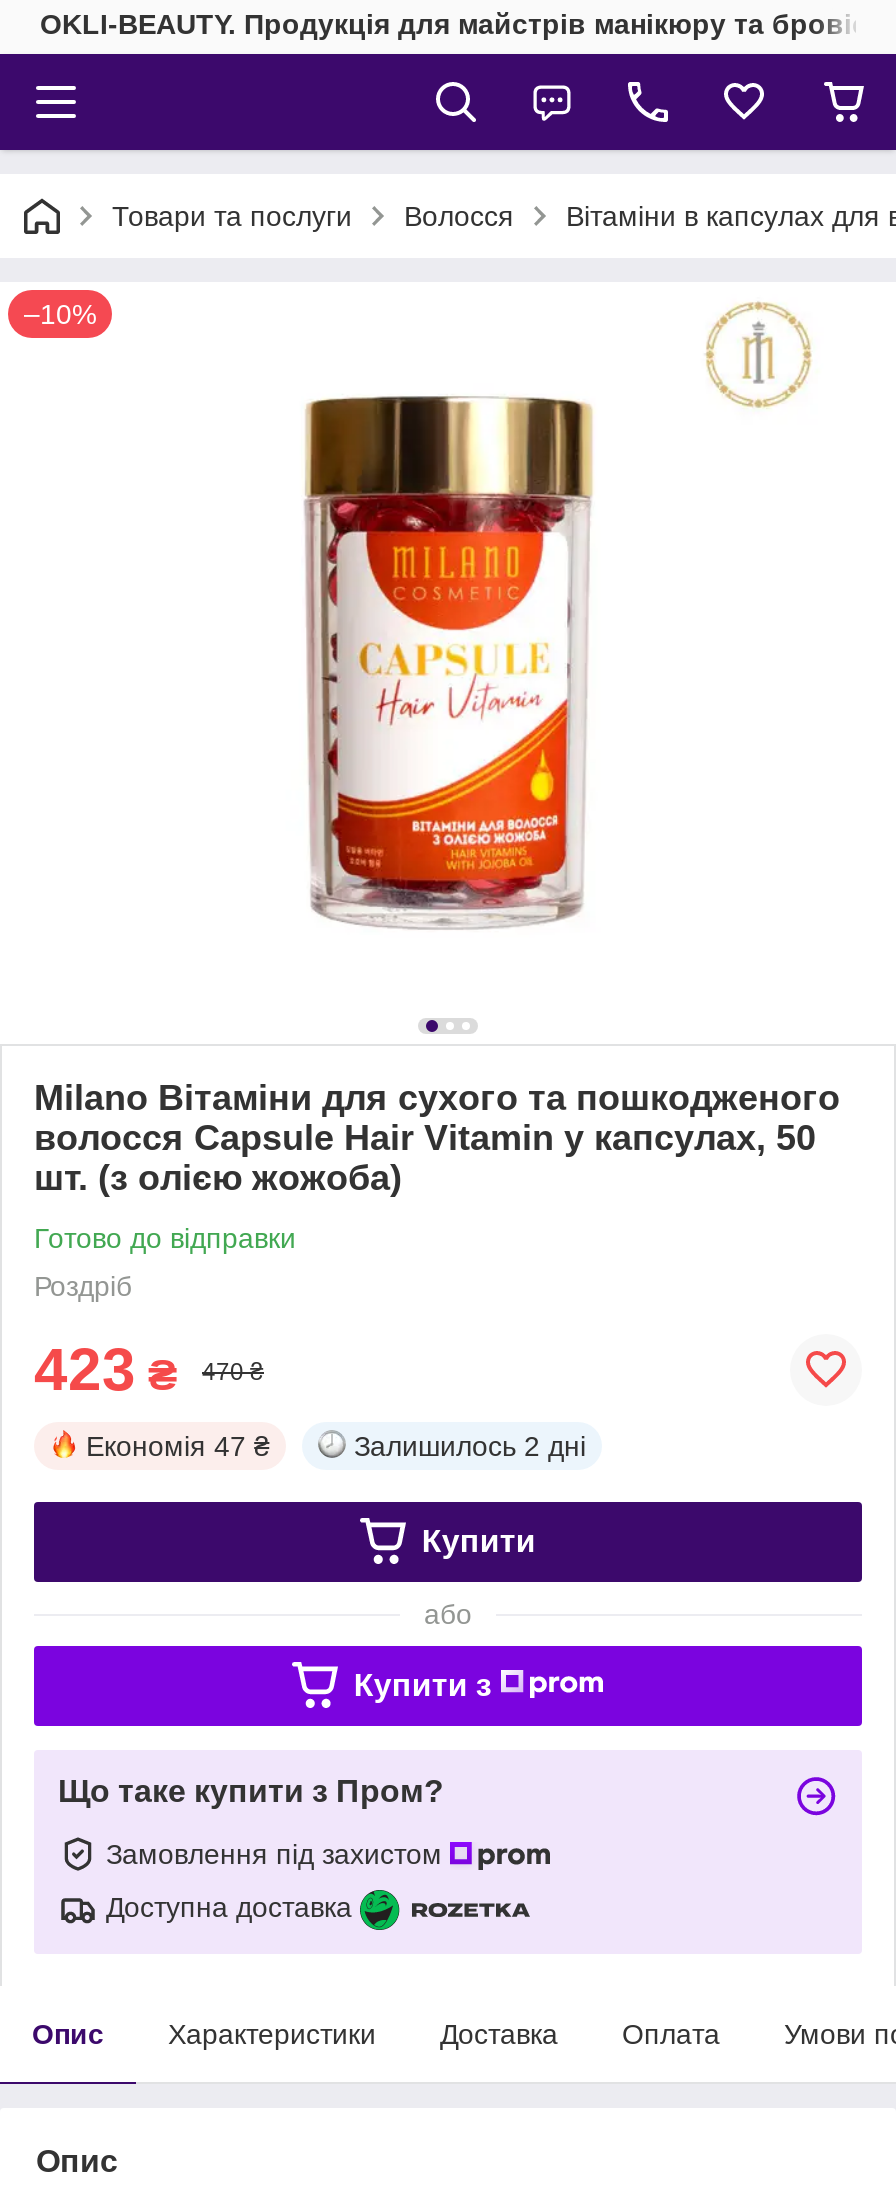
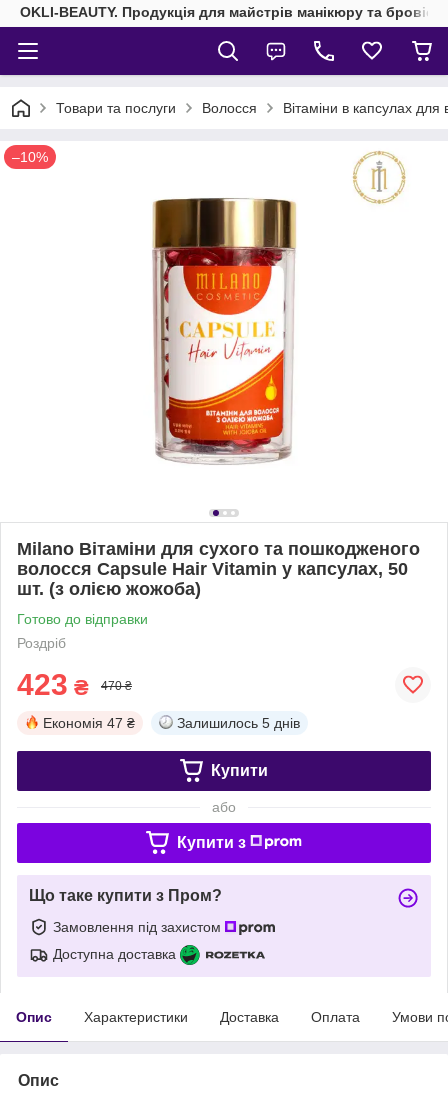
[354,1430,586,1462] Залишилось 2 дні -> [177,715,300,731] Залишилось 5 днів

